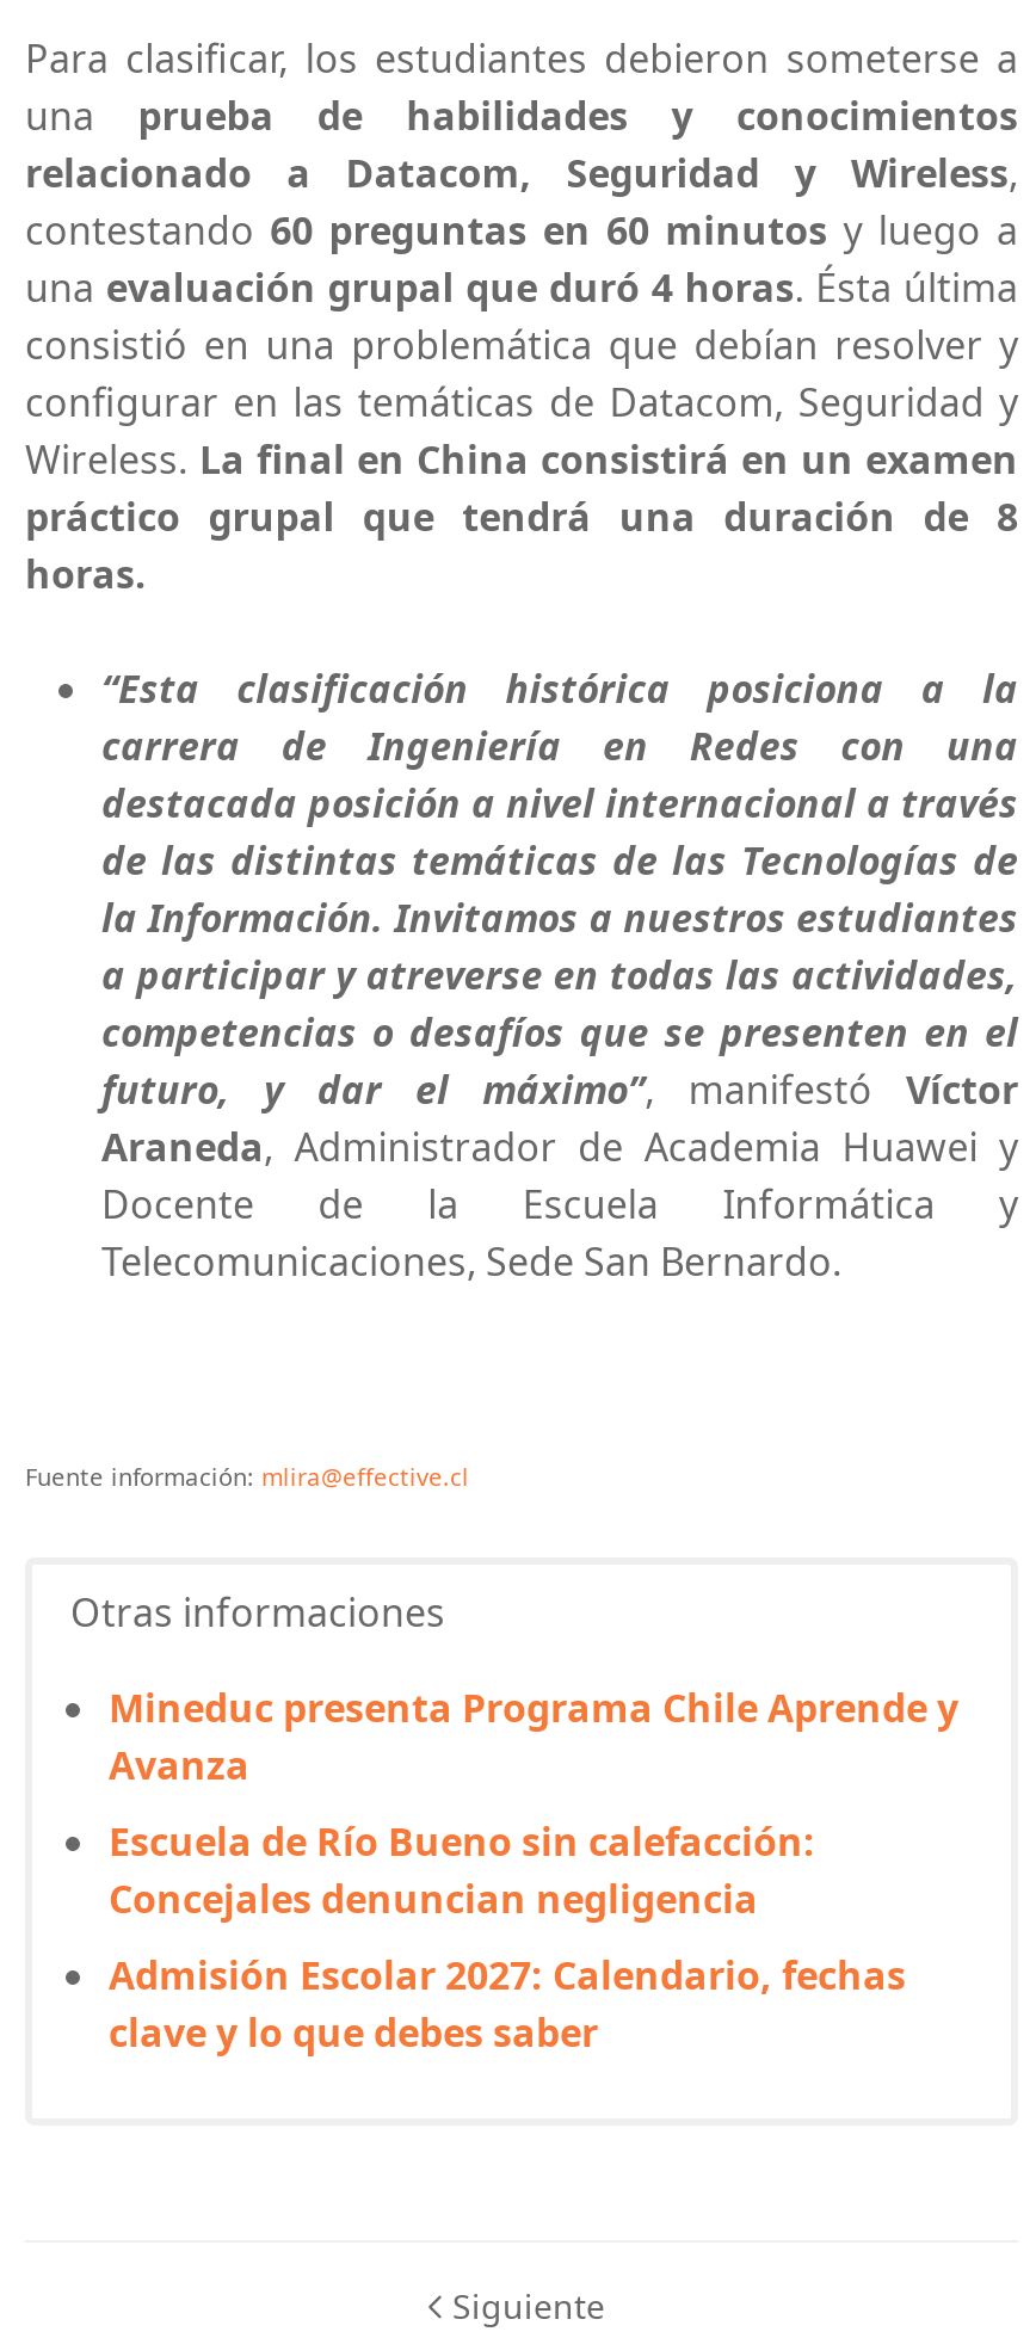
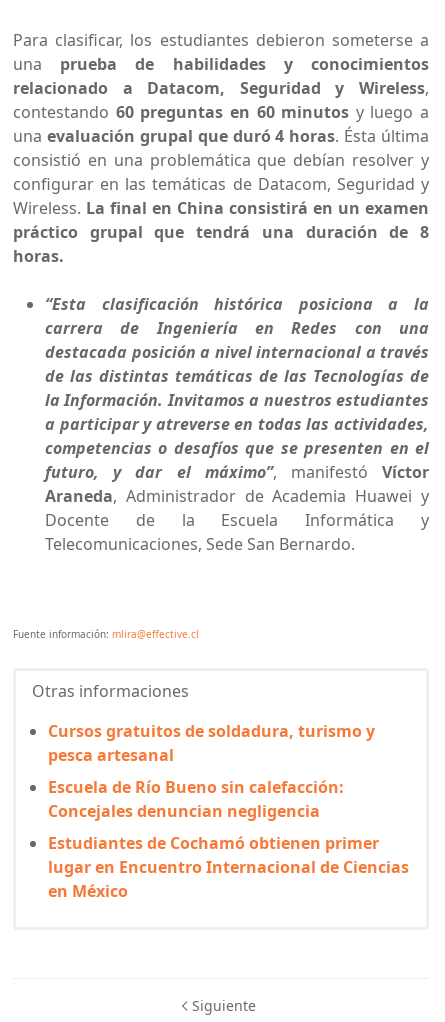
[109,1681,958,1790] Mineduc presenta Programa Chile Aprende y | Avanza -> [48,720,375,766] Cursos gratuitos de soldadura, turismo y | pesca artesanal
[109,1948,906,2058] Admisión Escolar 2027: Calendario, fechas | clave y lo que debes saber -> [48,832,409,902] Estudiantes de Cochamó obtienen primer | lugar en Encuentro Internacional de Ciencias | en México

